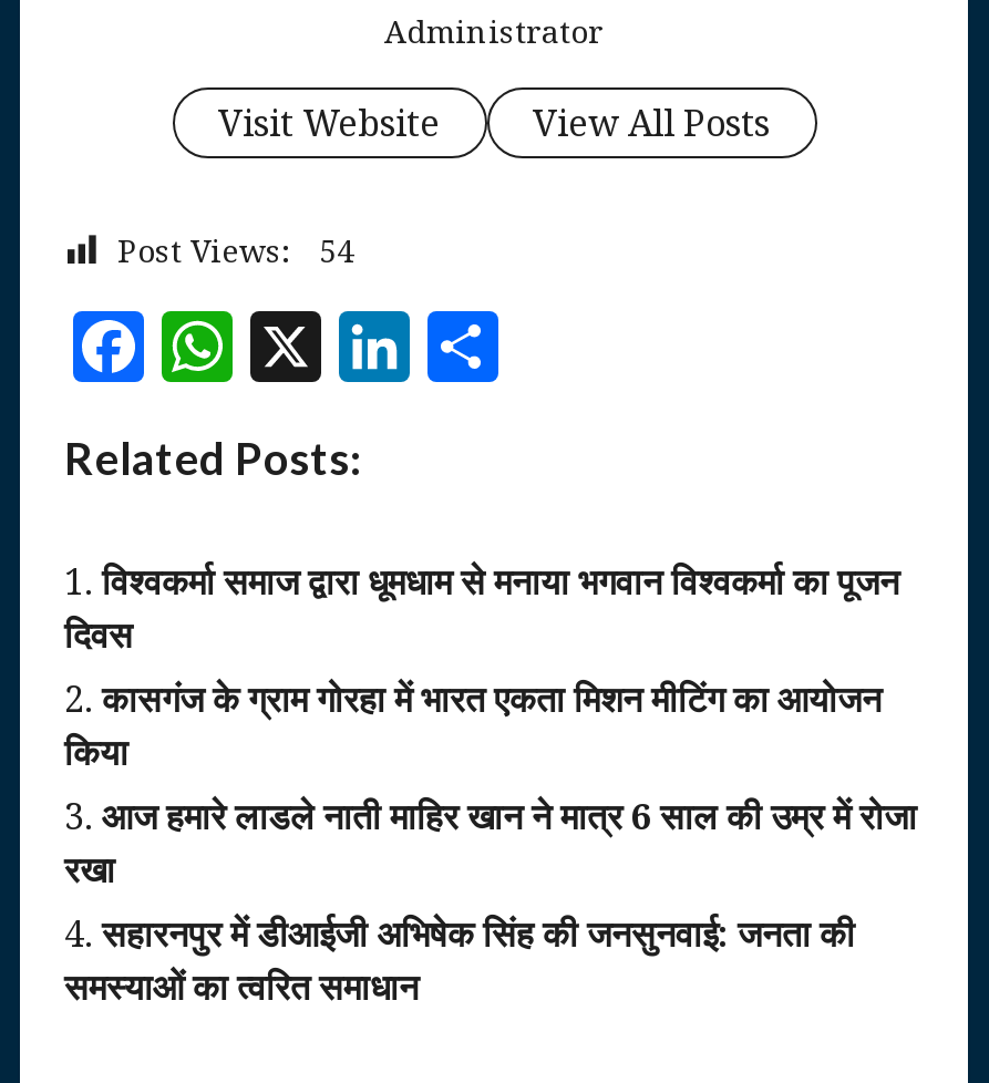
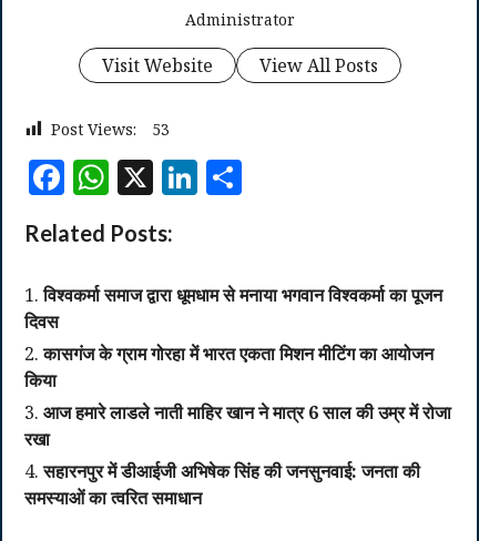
[117,229,354,271] Post Views: 54 -> [51,119,170,140] Post Views: 53

